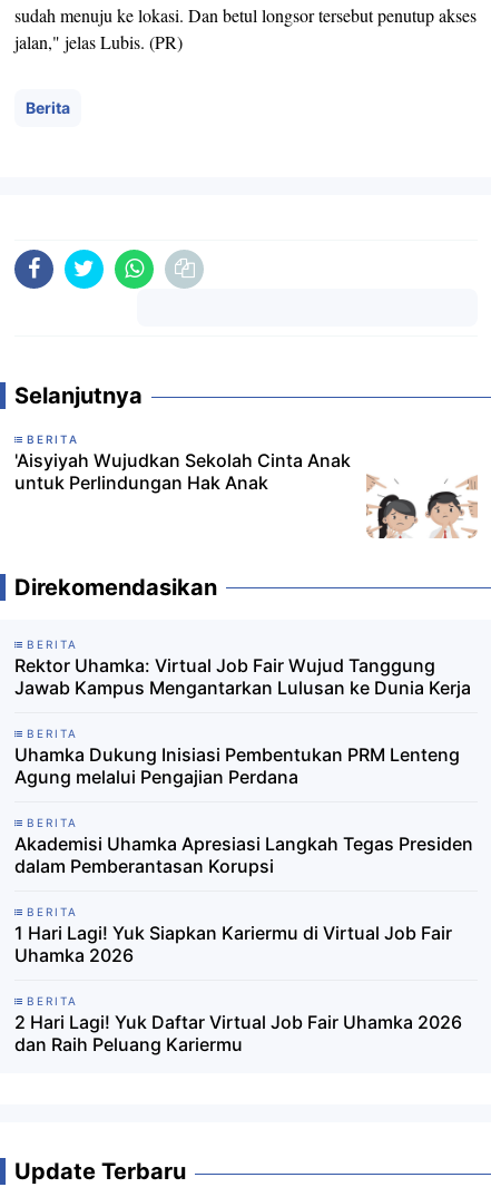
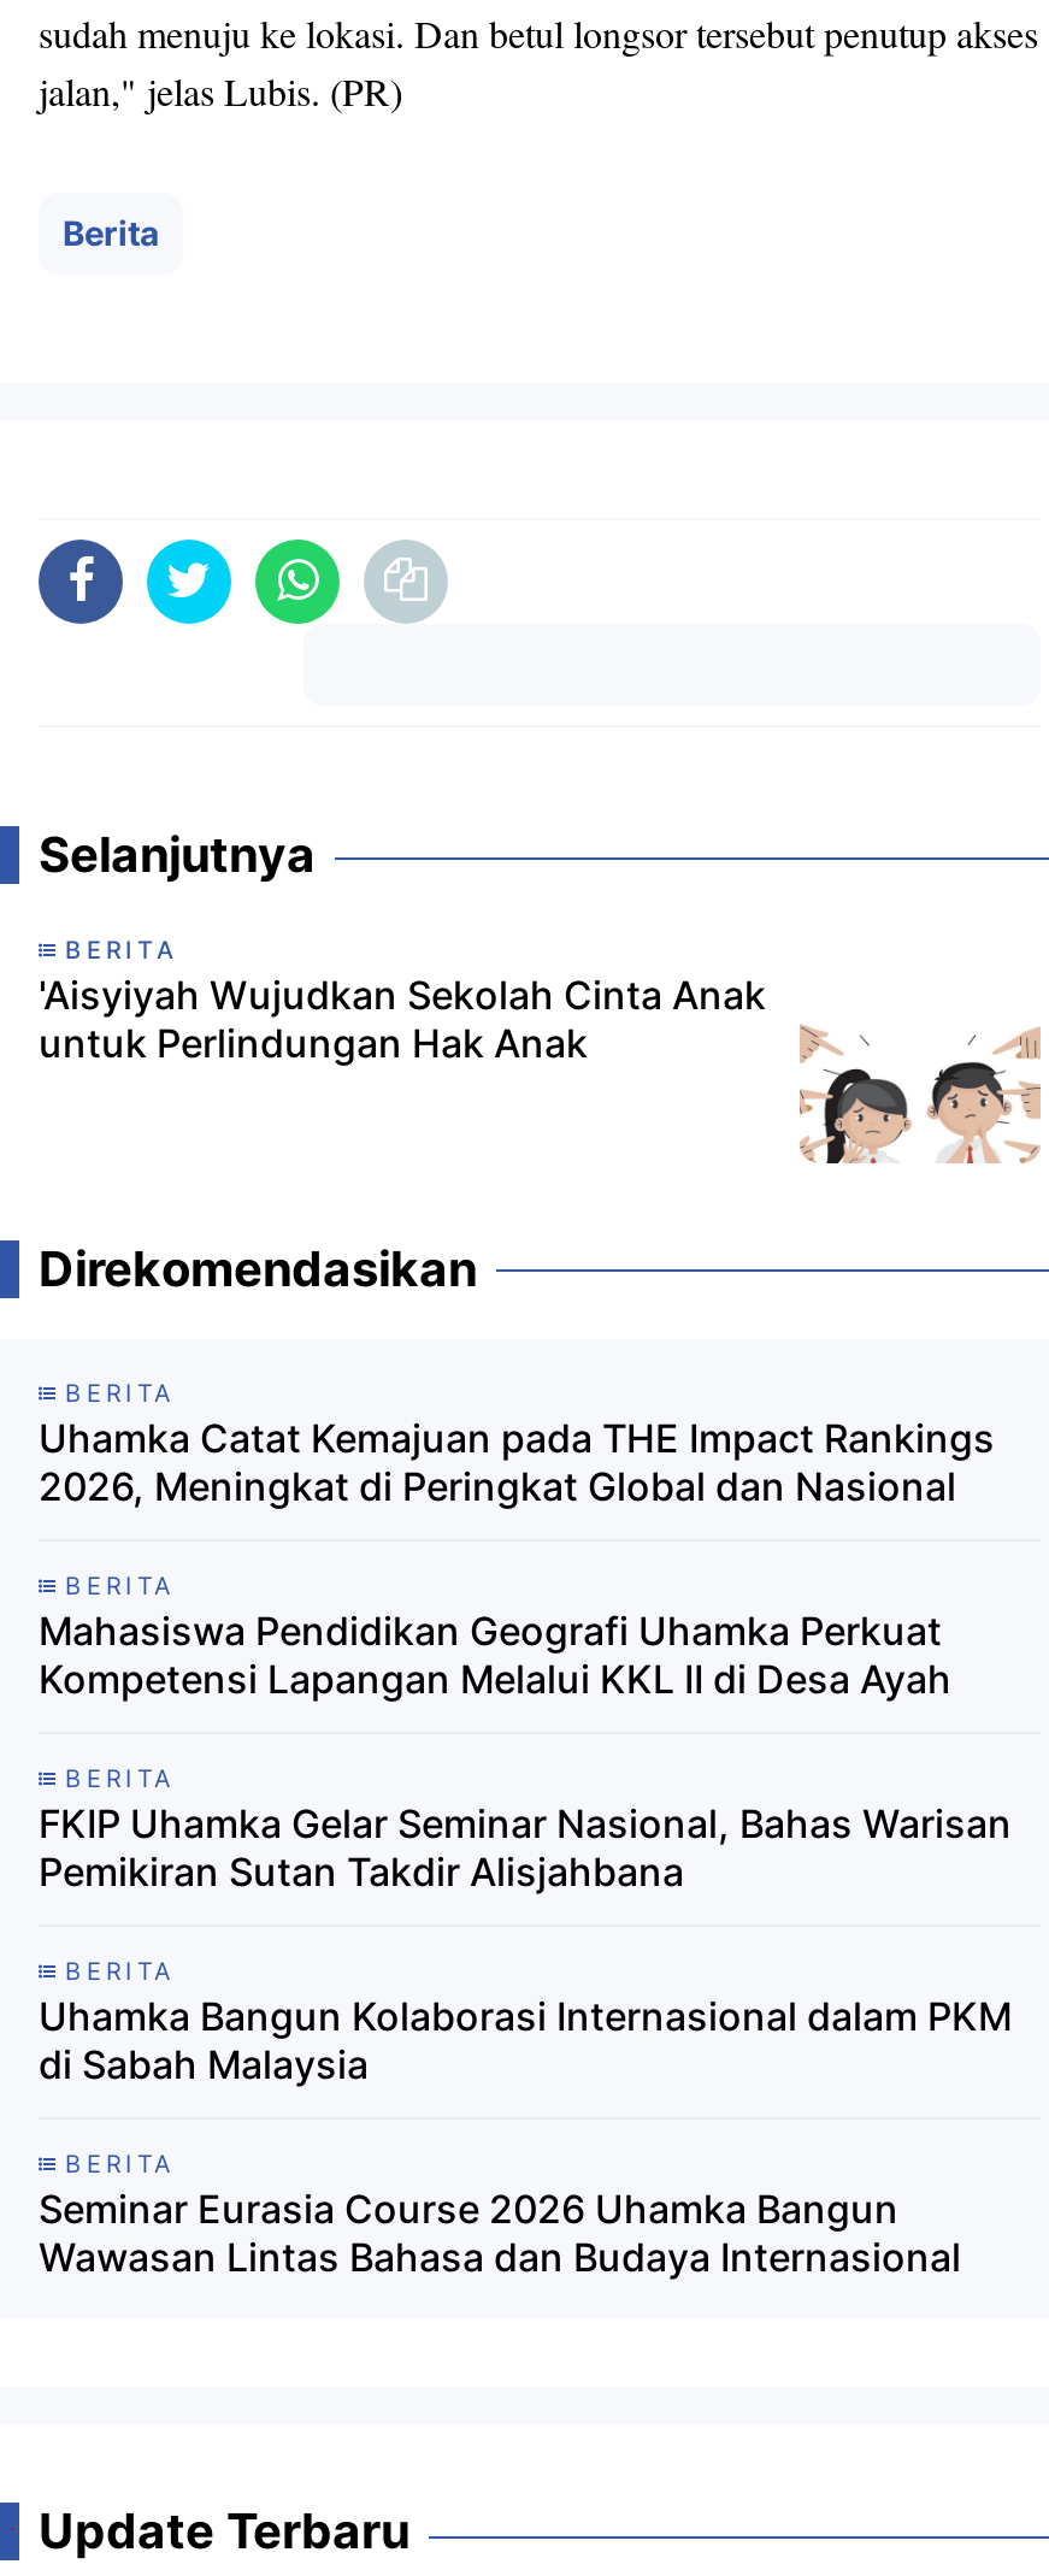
[14,654,471,699] Rektor Uhamka: Virtual Job Fair Wujud Tanggung | Jawab Kampus Mengantarkan Lulusan ke Dunia Kerja -> [39,1414,995,1510] Uhamka Catat Kemajuan pada THE Impact Rankings | 2026, Meningkat di Peringkat Global dan Nasional
[14,743,460,788] Uhamka Dukung Inisiasi Pembentukan PRM Lenteng | Agung melalui Pengajian Perdana -> [39,1607,951,1703] Mahasiswa Pendidikan Geografi Uhamka Perkuat | Kompetensi Lapangan Melalui KKL II di Desa Ayah
[14,833,473,877] Akademisi Uhamka Apresiasi Langkah Tegas Presiden | dalam Pemberantasan Korupsi -> [39,1799,1012,1896] FKIP Uhamka Gelar Seminar Nasional, Bahas Warisan | Pemikiran Sutan Takdir Alisjahbana
[14,922,452,966] 1 Hari Lagi! Yuk Siapkan Kariermu di Virtual Job Fair | Uhamka 2026 -> [39,1992,1012,2088] Uhamka Bangun Kolaborasi Internasional dalam PKM | di Sabah Malaysia
[14,1011,462,1055] 2 Hari Lagi! Yuk Daftar Virtual Job Fair Uhamka 2026 | dan Raih Peluang Kariermu -> [39,2185,961,2281] Seminar Eurasia Course 2026 Uhamka Bangun | Wawasan Lintas Bahasa dan Budaya Internasional

